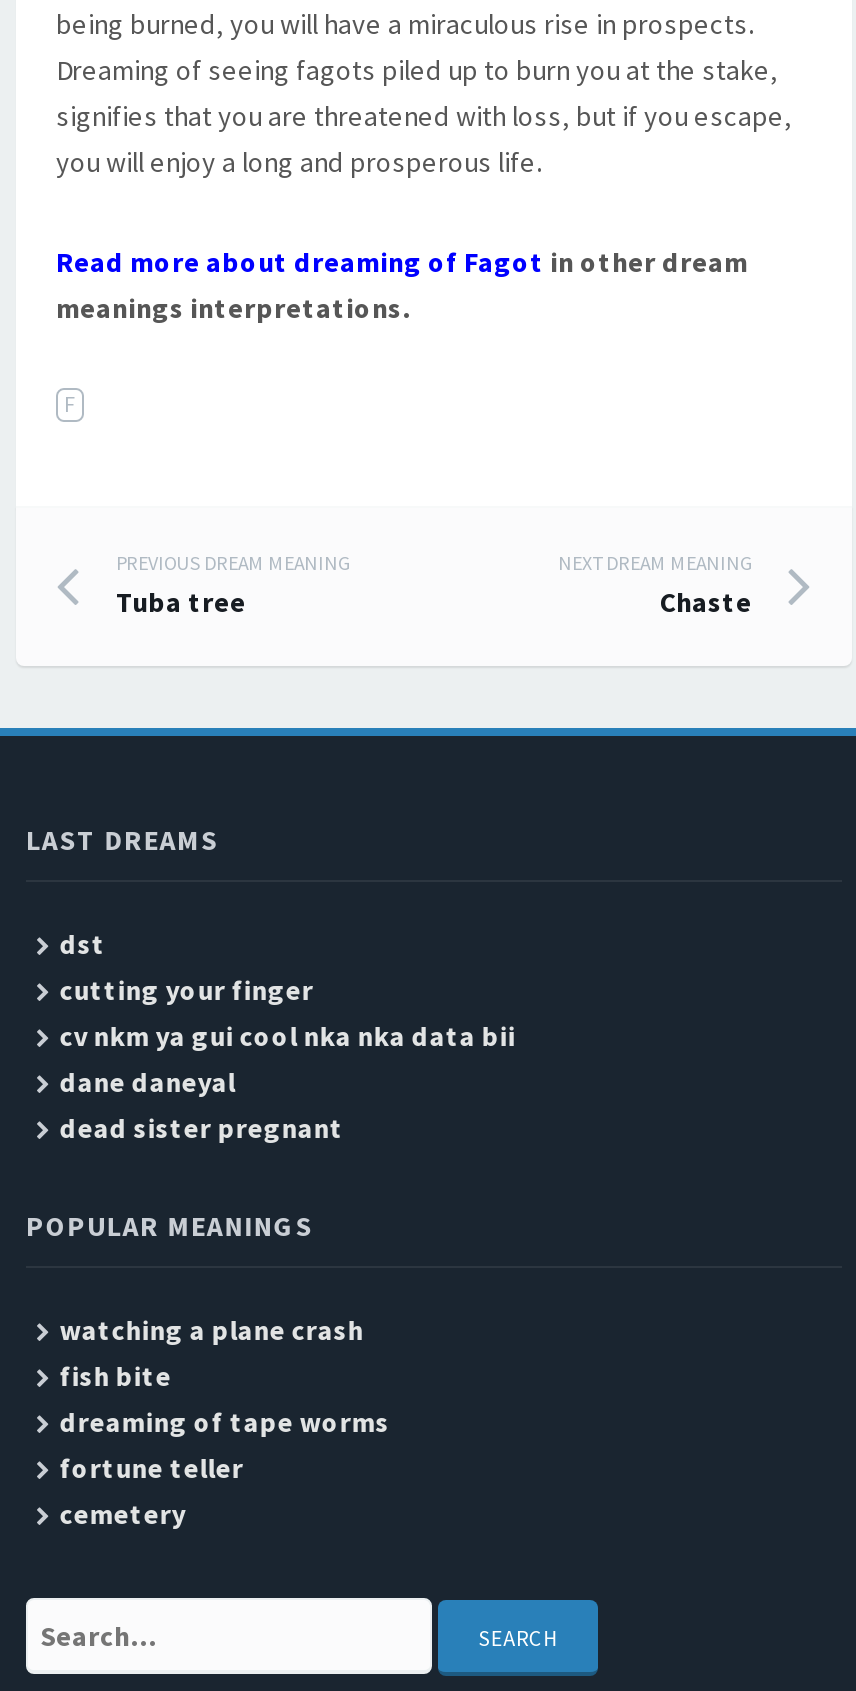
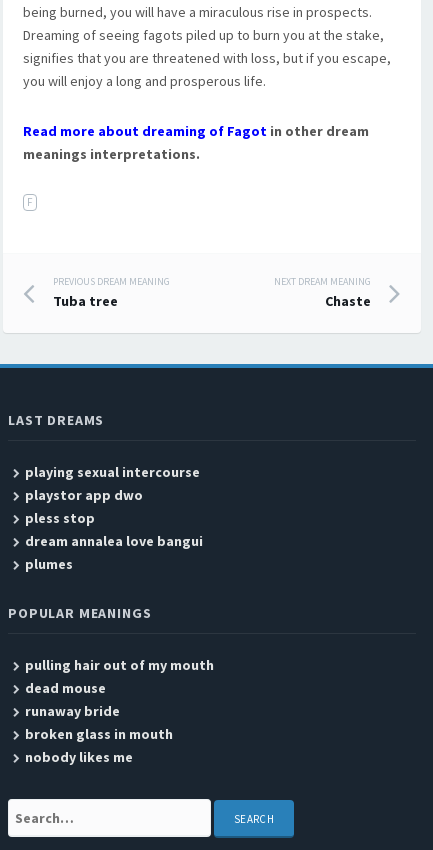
[60,926,516,1146] dst | cutting your finger | cv nkm ya gui cool nka nka data bii | dane daneyal | dead sister pregnant -> [25,463,203,573] playing sexual intercourse | playstor app dwo | pless stop | dream annalea love bangui | plumes
[60,1312,390,1532] watching a plane crash | fish bite | dreaming of tape worms | fortune teller | cemetery -> [25,656,214,766] pulling hair out of my mouth | dead mouse | runaway bride | broken glass in mouth | nobody likes me

